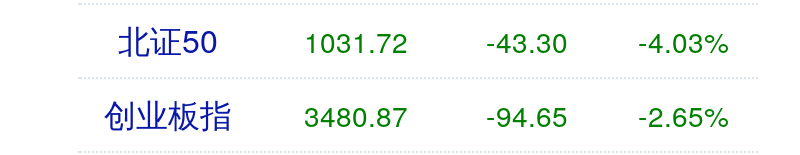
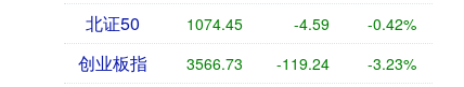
[304,22,408,62] 1031.72 -> [186,13,243,35] 1074.45
[486,22,568,62] -43.30 -> [294,13,330,35] -4.59
[638,22,728,62] -4.03% -> [368,13,416,35] -0.42%
[304,96,408,136] 3480.87 -> [186,53,243,74] 3566.73
[486,96,568,136] -94.65 -> [276,53,330,74] -119.24
[638,96,728,136] -2.65% -> [368,53,416,74] -3.23%

